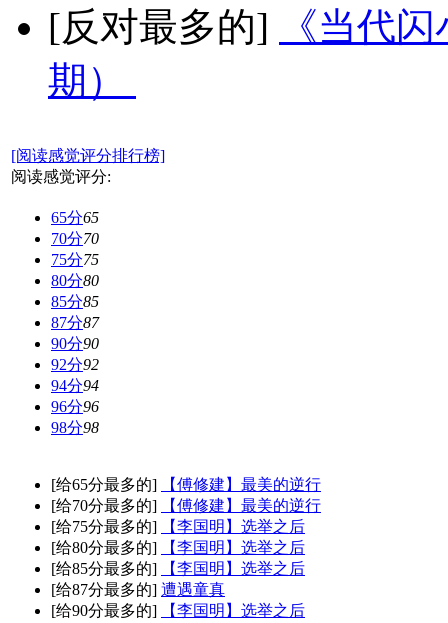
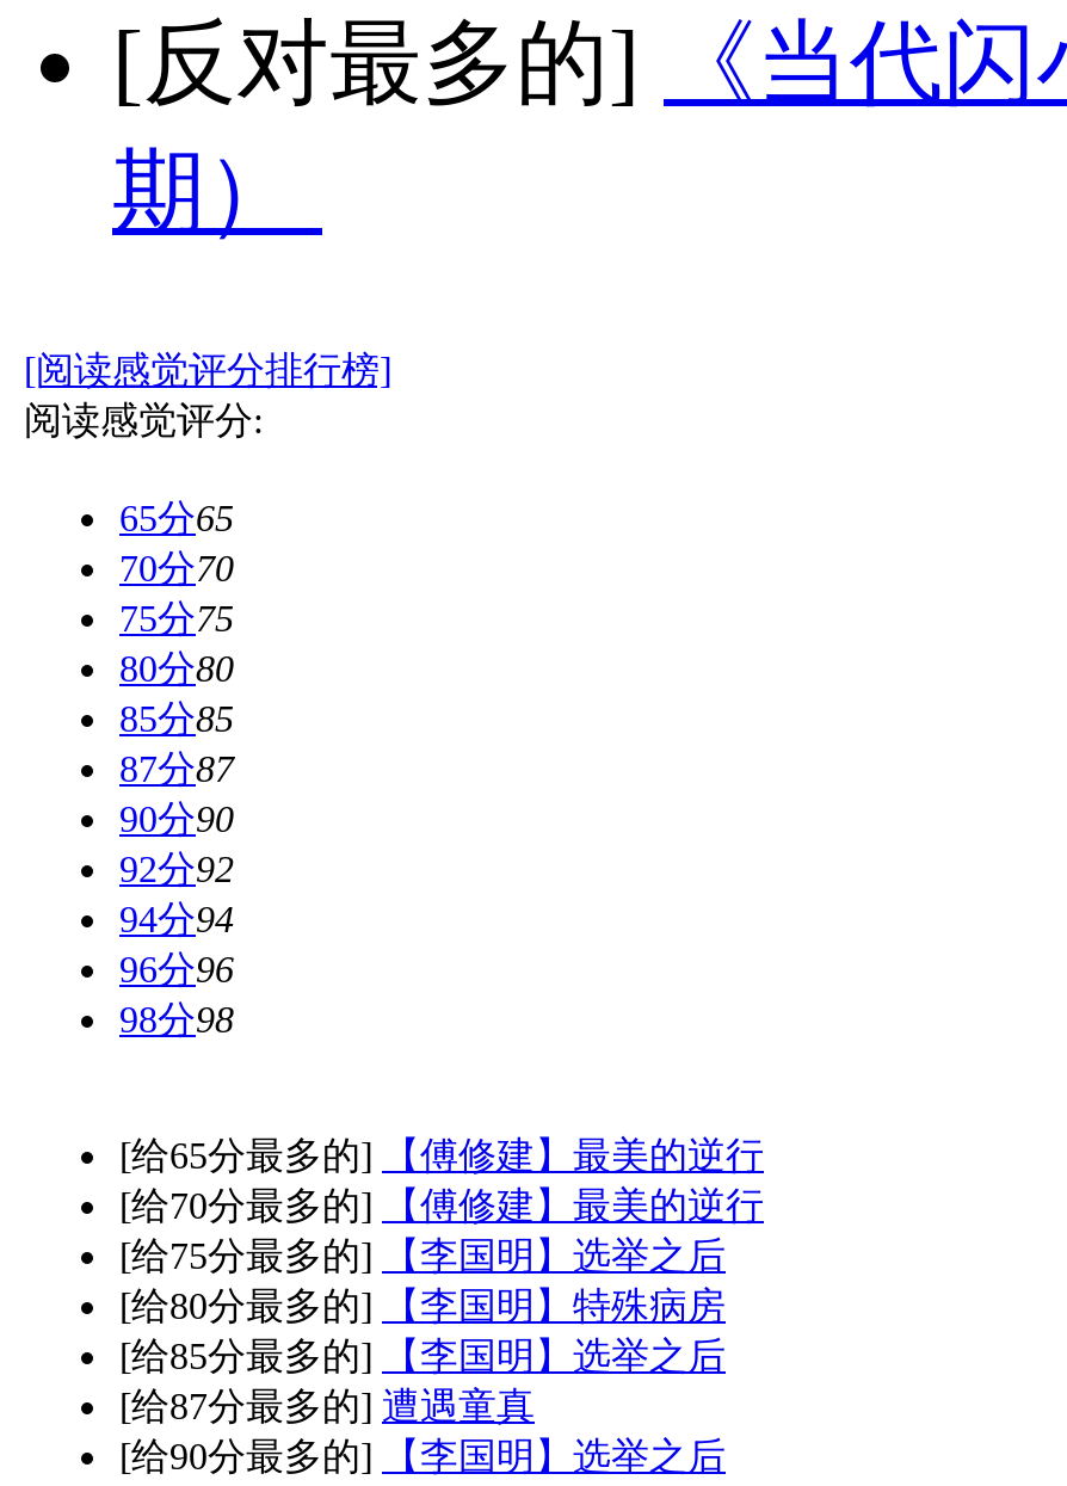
[51,539,305,556] [给80分最多的]【李国明】选举之后 -> [119,1286,726,1327] [给80分最多的]【李国明】特殊病房

